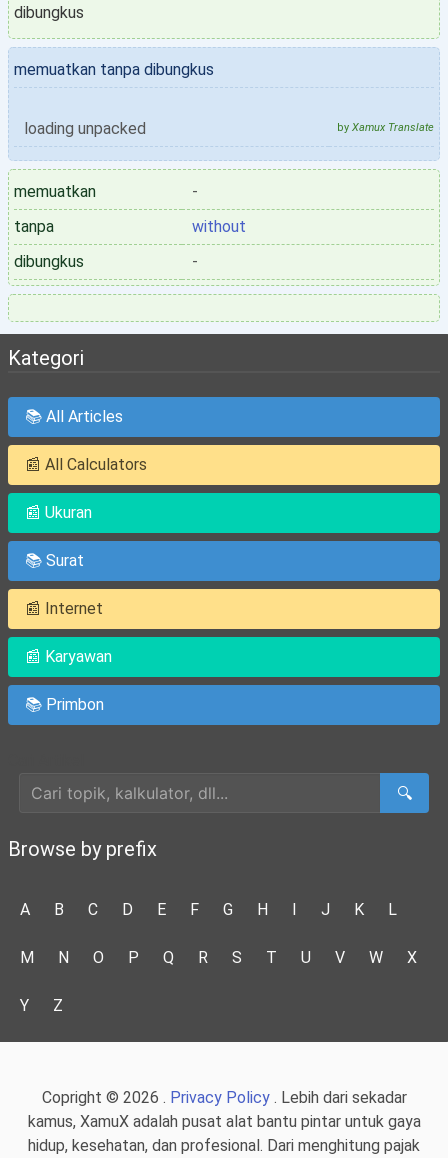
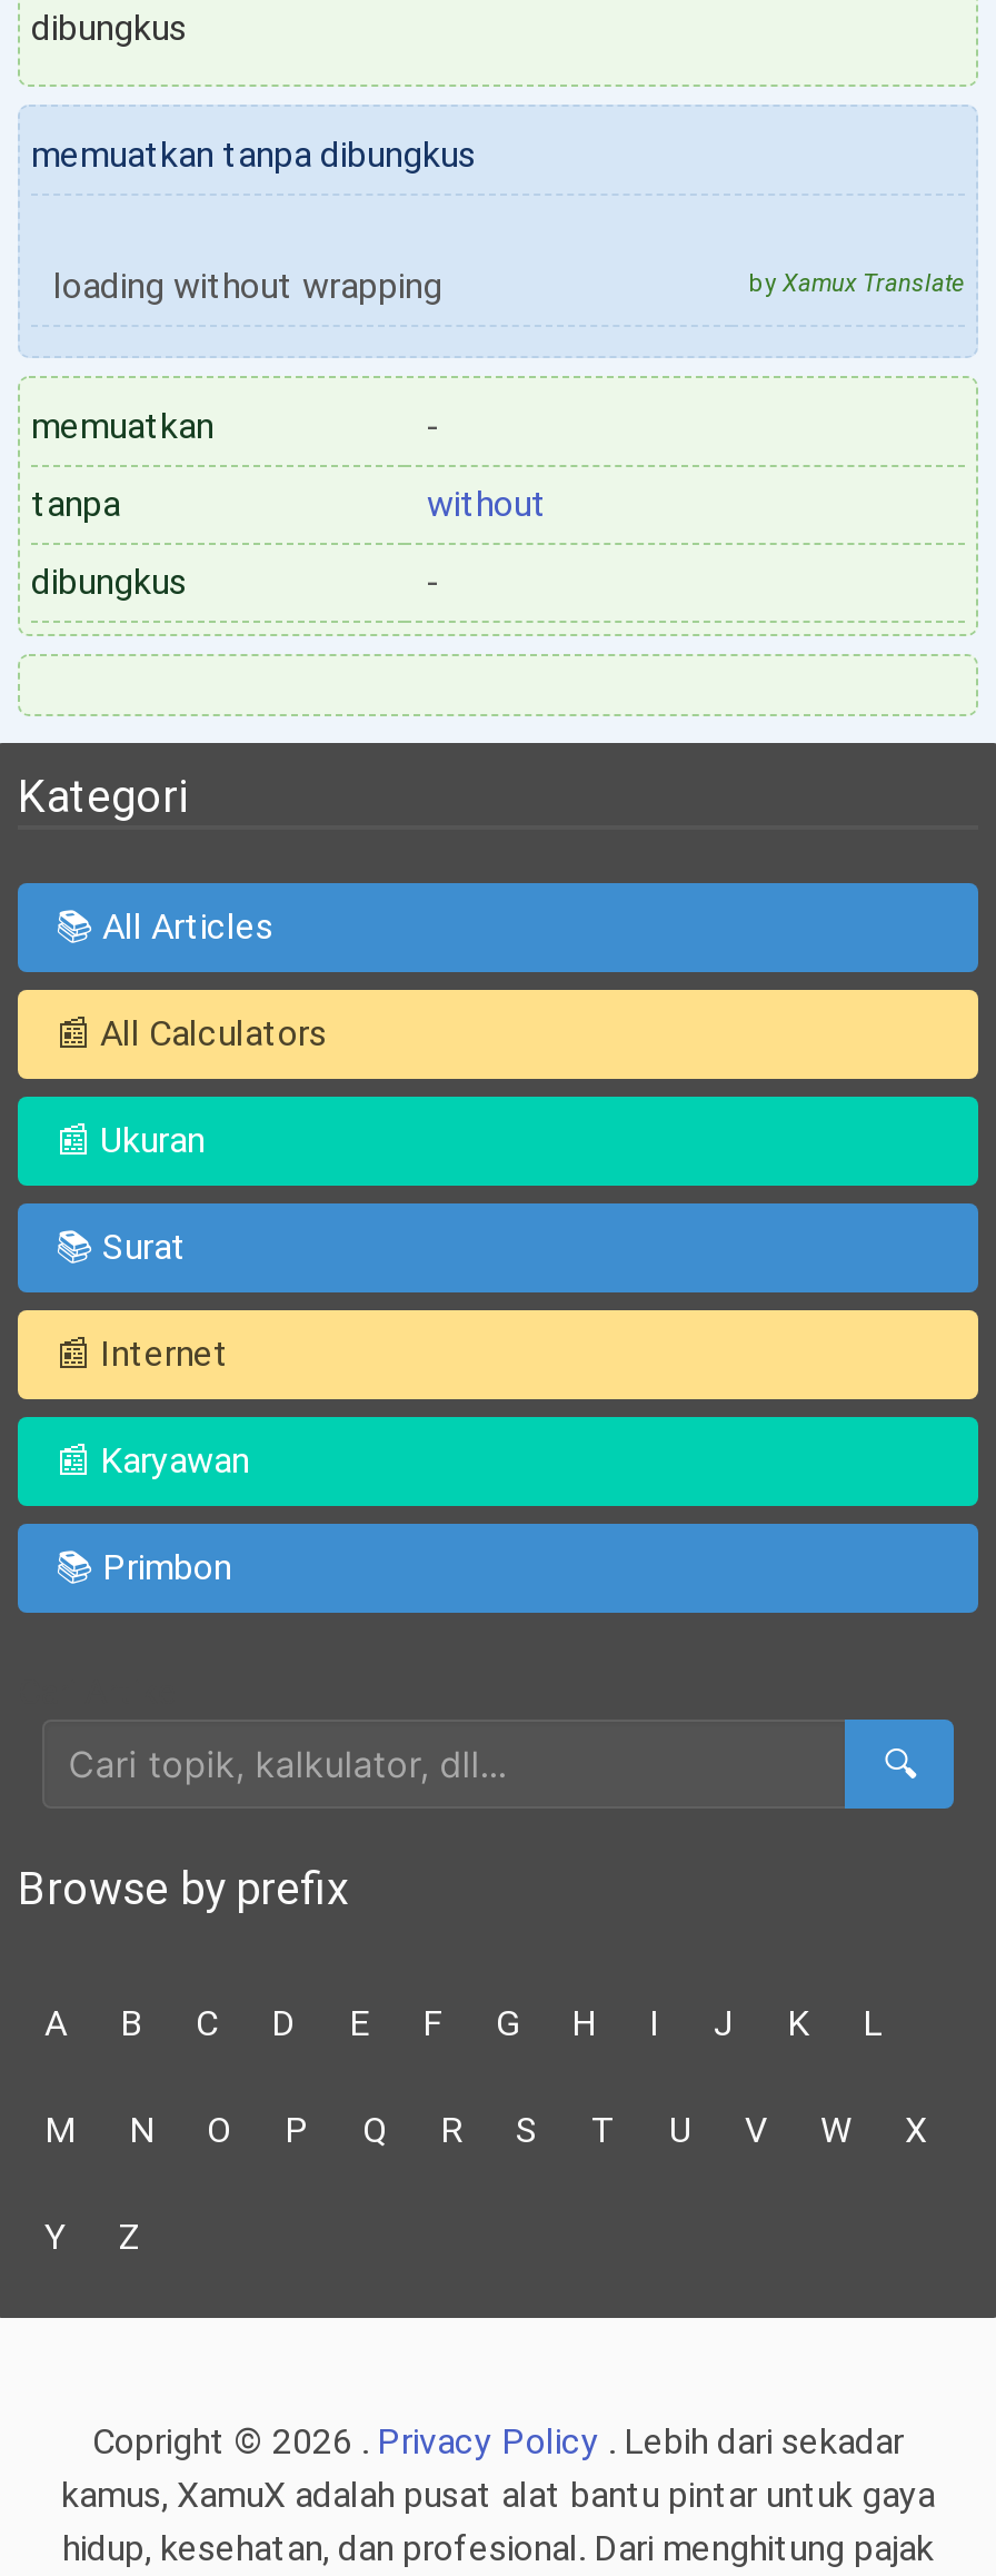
[24,119,146,138] loading unpacked -> [53,265,442,307] loading without wrapping

